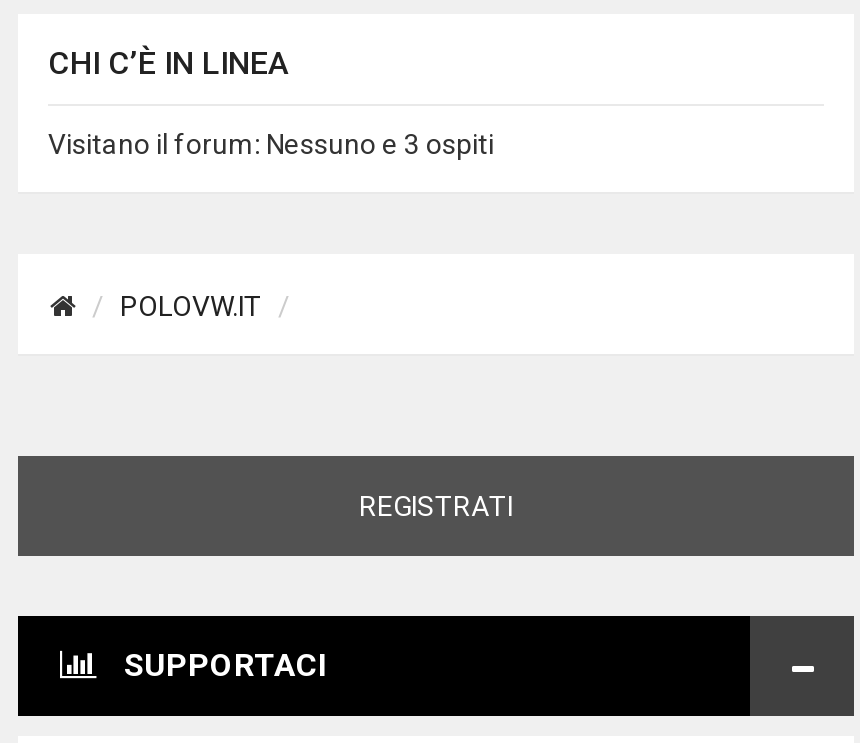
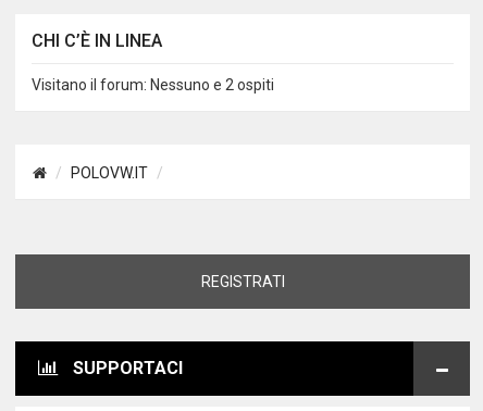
[48,128,494,160] Visitano il forum: Nessuno e 3 ospiti -> [32,76,274,94] Visitano il forum: Nessuno e 2 ospiti

